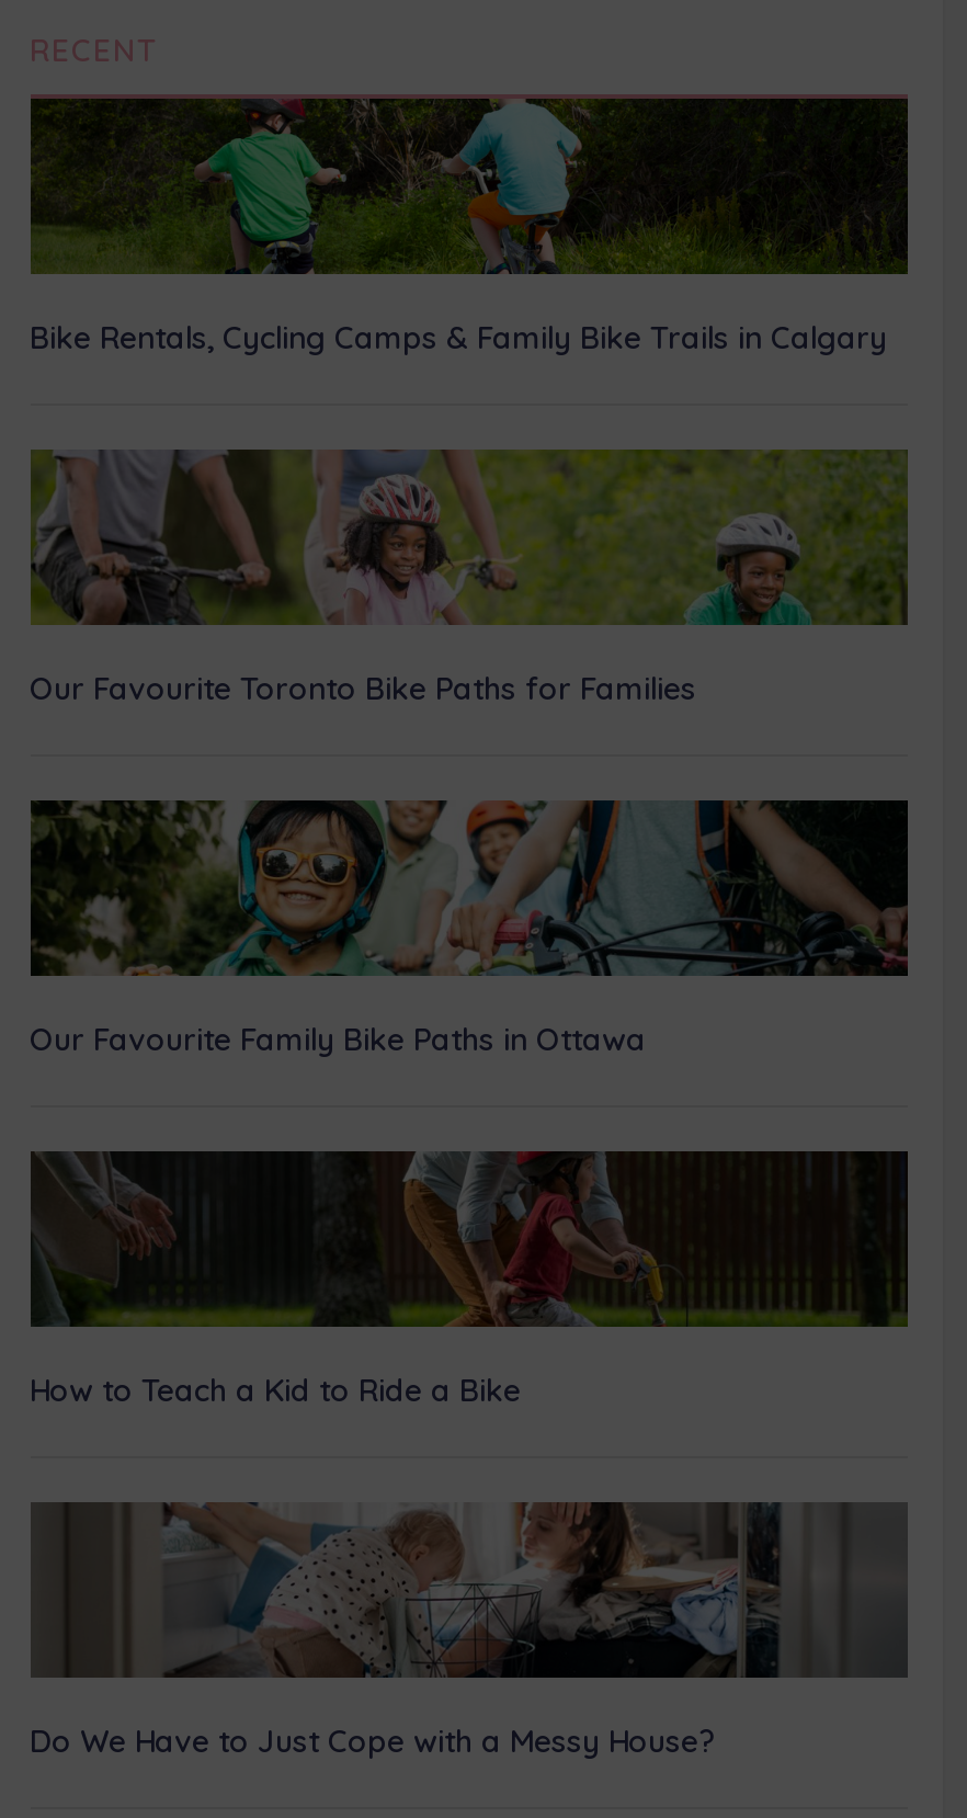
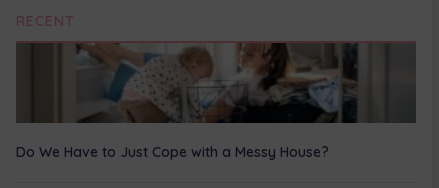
[30,96,908,356] [image] | Bike Rentals, Cycling Camps & Family Bike Trails in Calgary -> none
[29,447,910,707] [image] | Our Favourite Toronto Bike Paths for Families -> none
[29,798,910,1058] [image] | Our Favourite Family Bike Paths in Ottawa -> none
[29,1149,910,1409] [image] | How to Teach a Kid to Ride a Bike -> none

